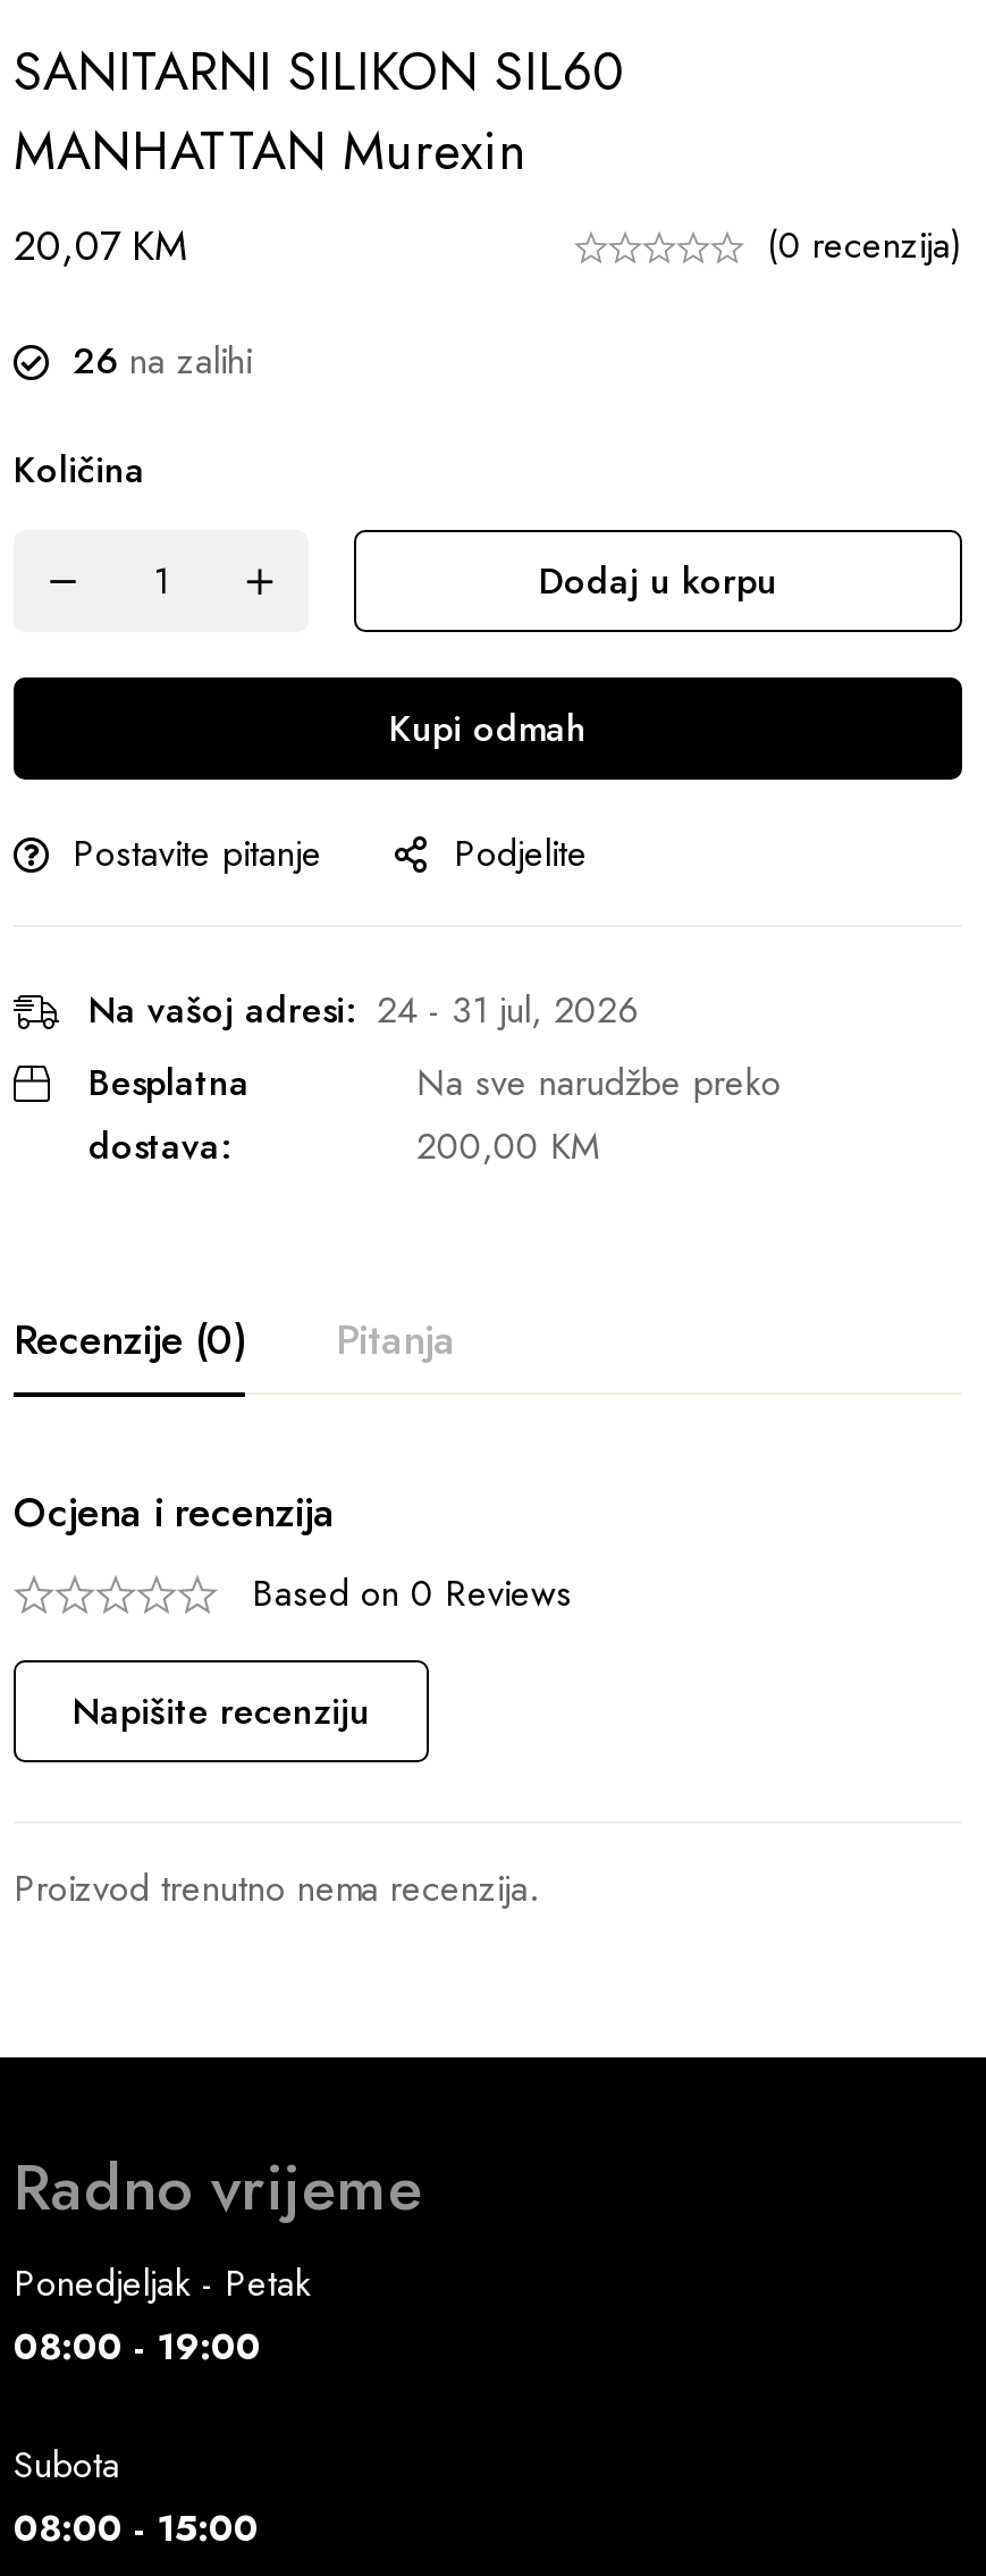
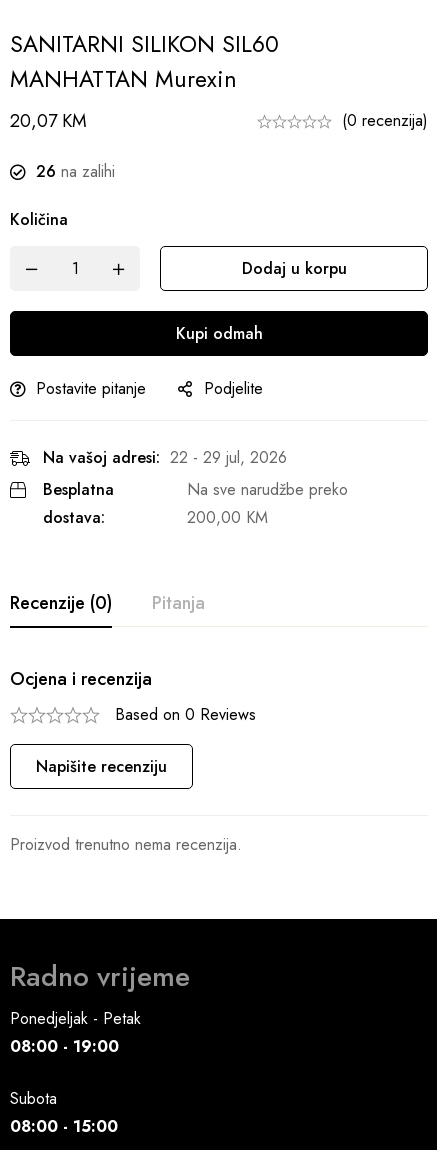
[89,984,638,1036] Na vašoj adresi: 24 - 31 jul, 2026 -> [43,446,287,469] Na vašoj adresi: 22 - 29 jul, 2026

